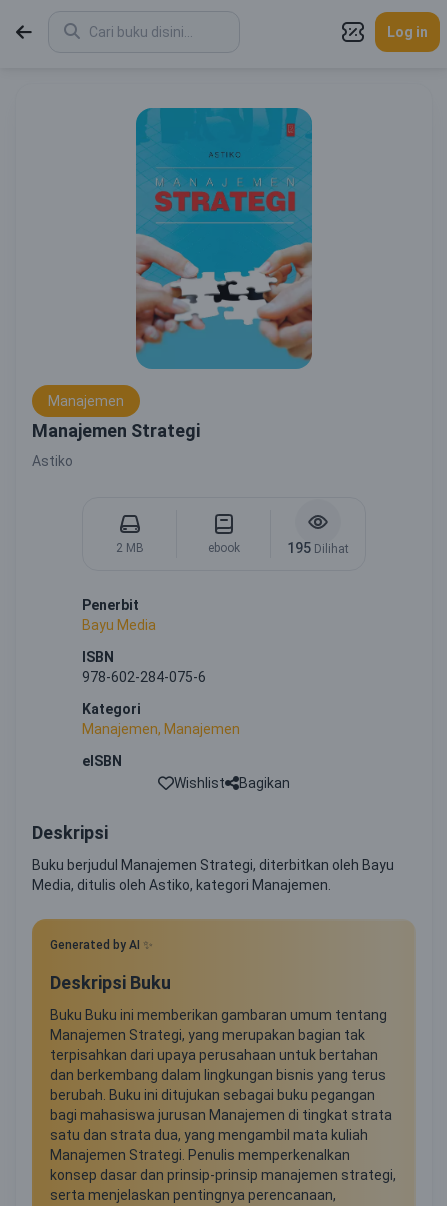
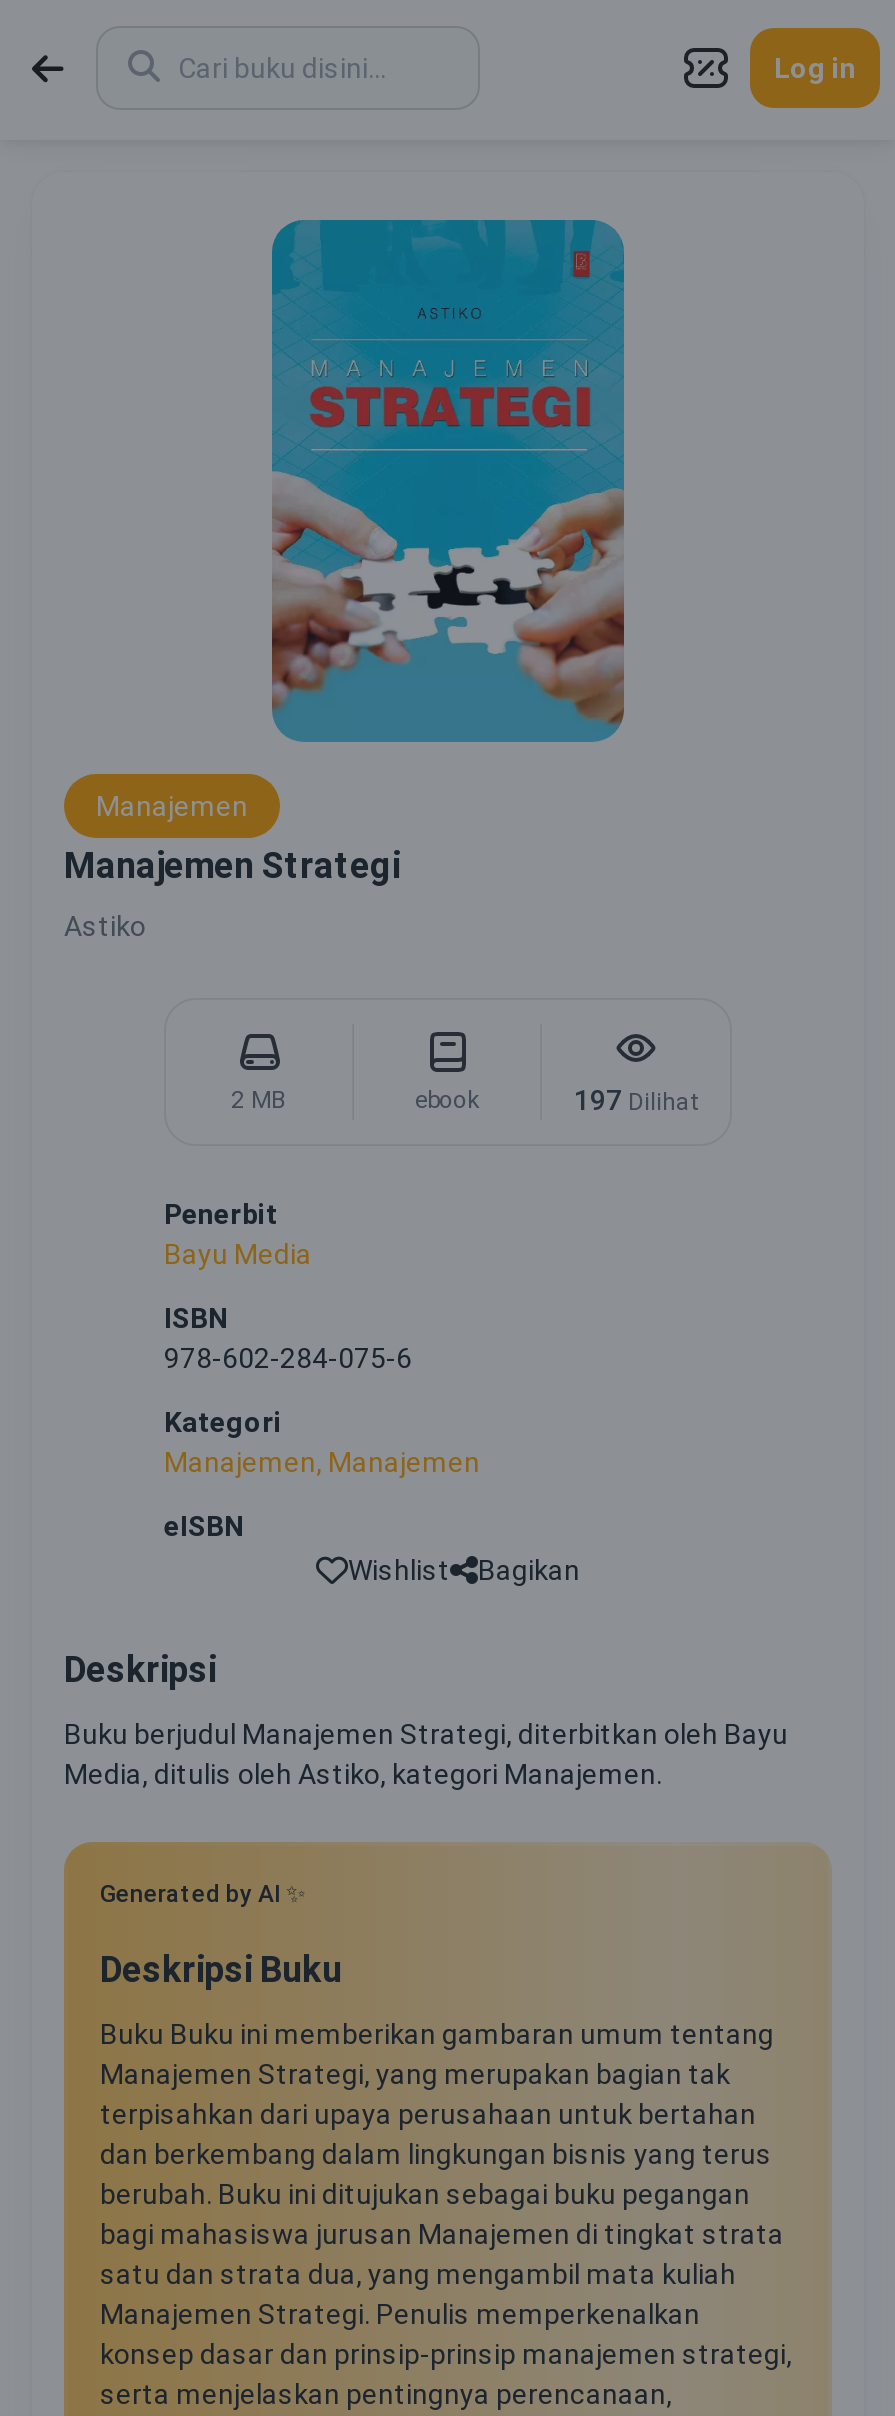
[287,540,349,556] 195 Dilihat -> [574,1085,698,1117] 197 Dilihat

